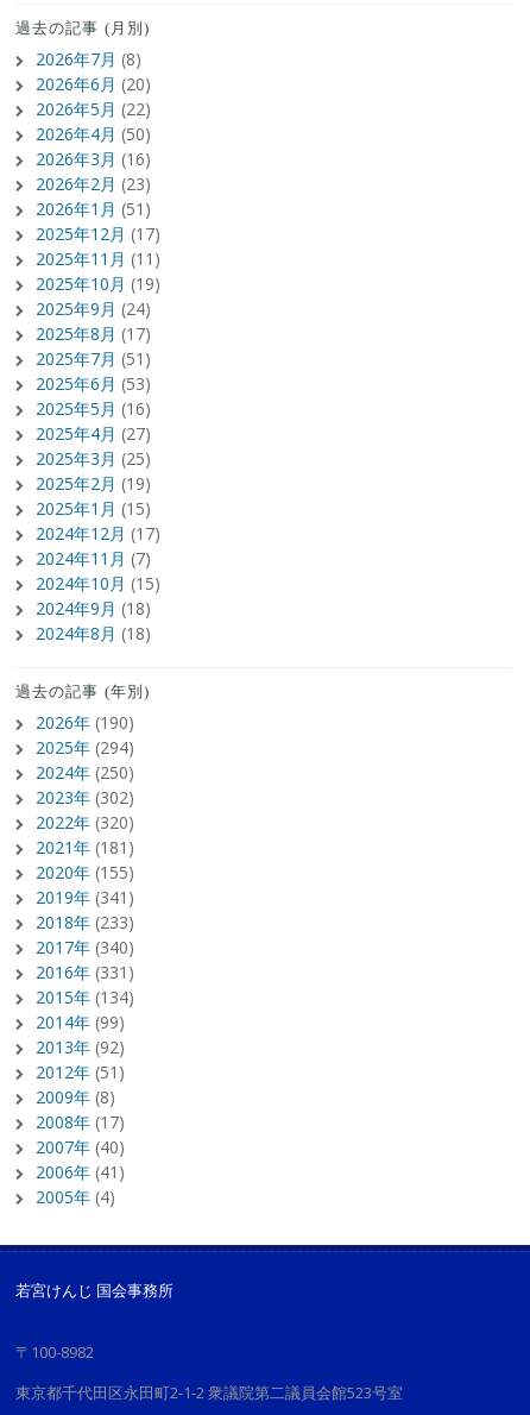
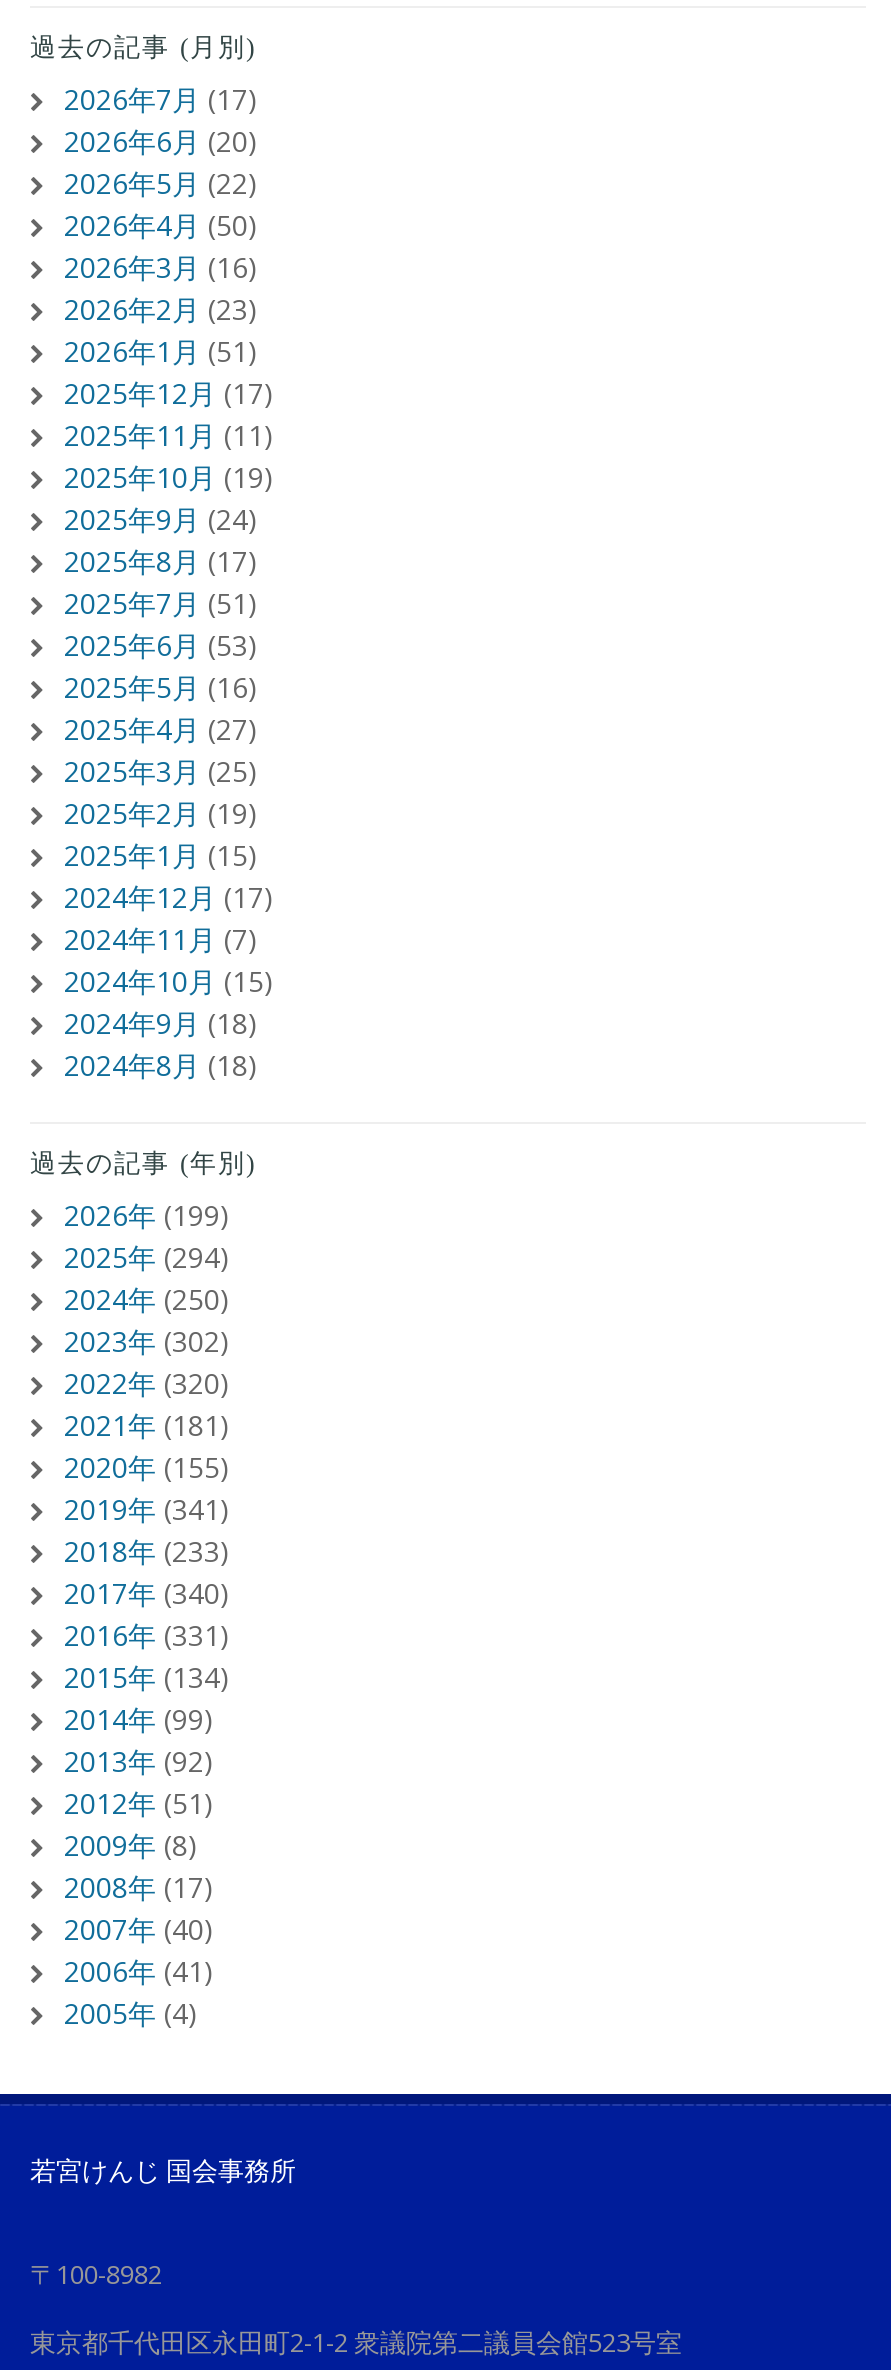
[36,48,141,71] 2026年7月(8) -> [64,81,258,119] 2026年7月(17)
[36,711,134,734] 2026年(190) -> [64,1197,230,1235] 2026年(199)

